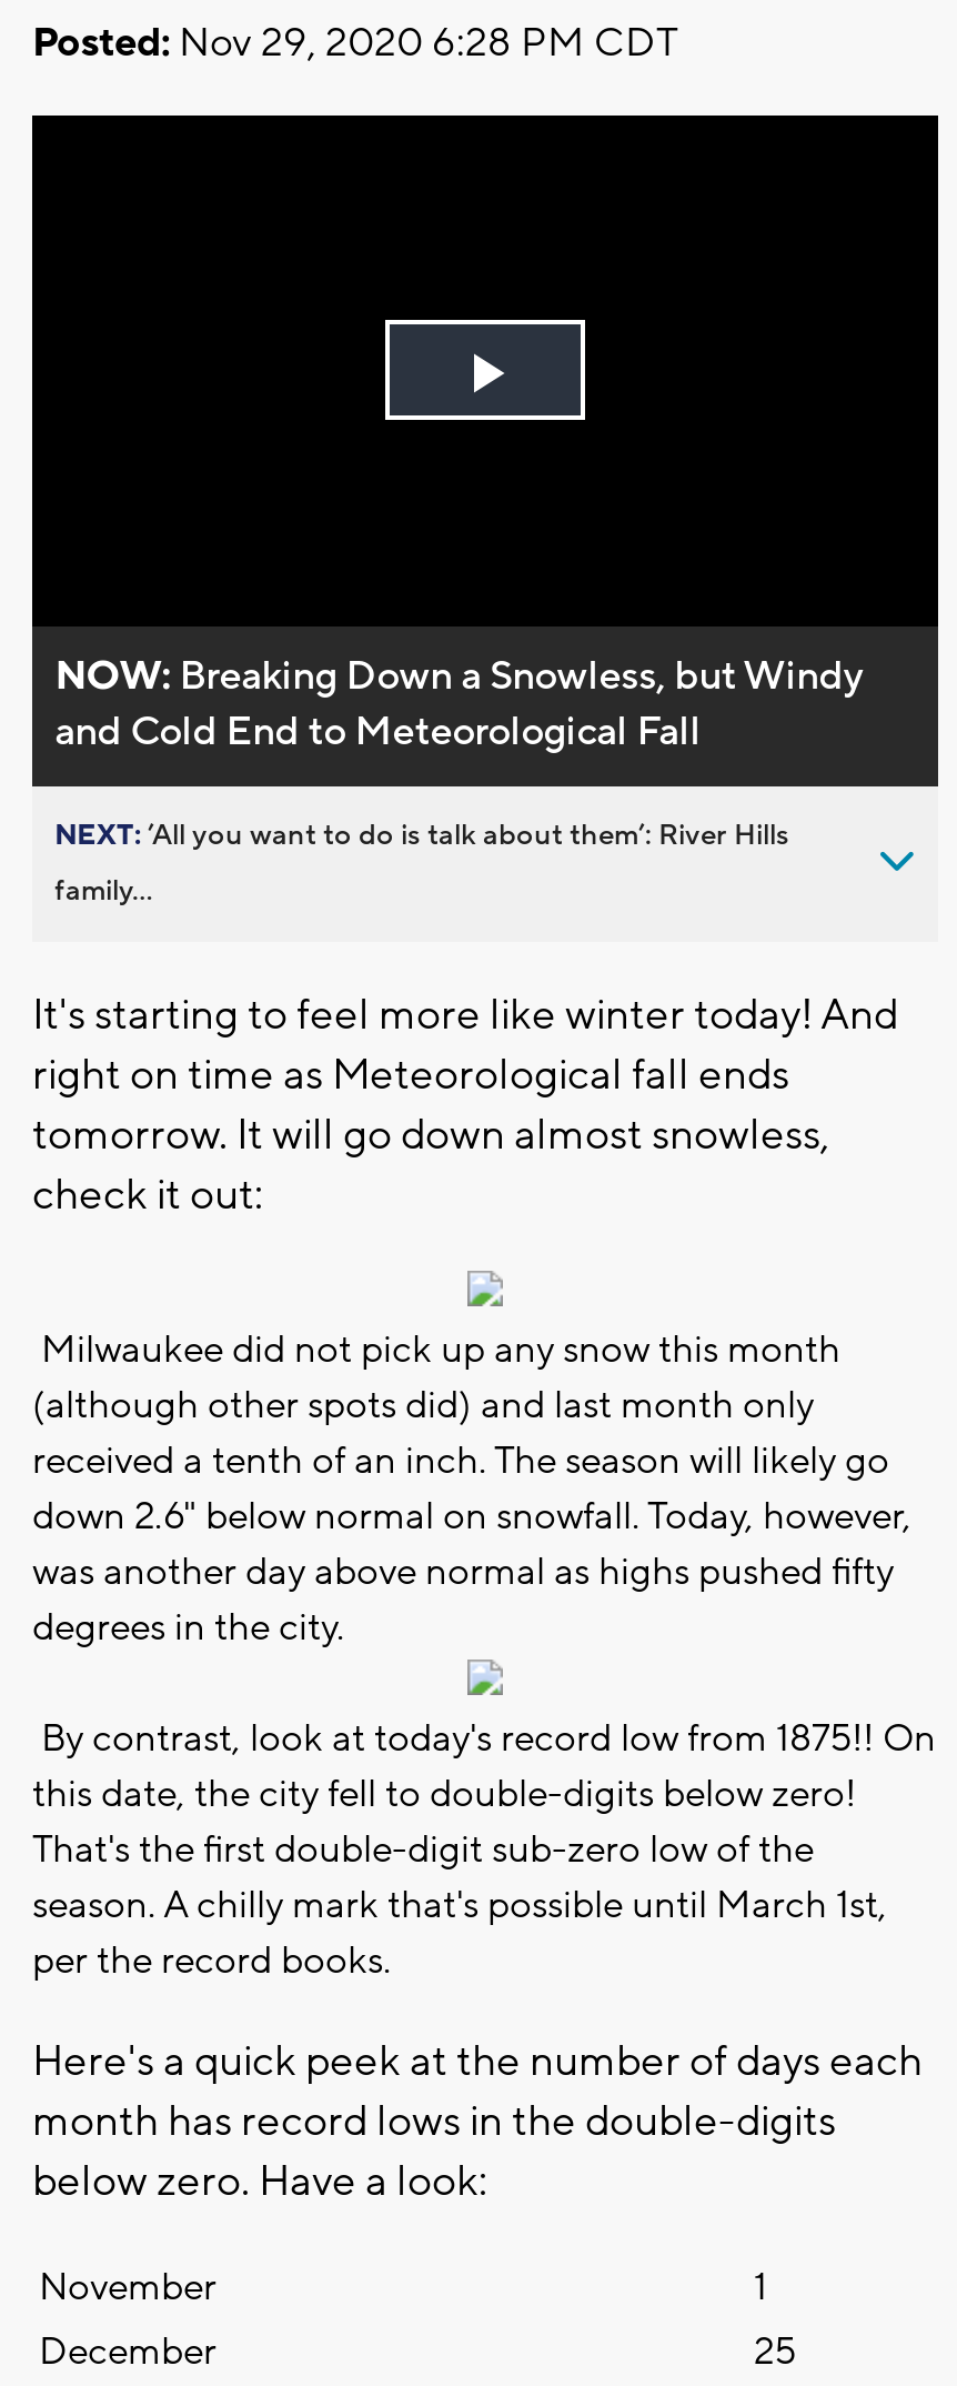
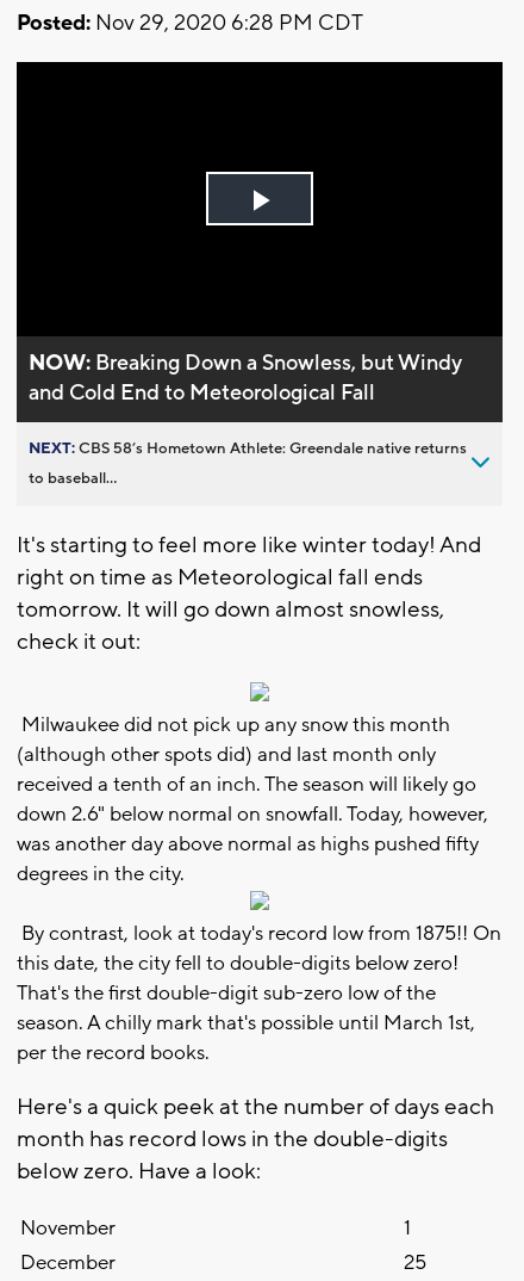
[54,817,789,853] NEXT: ’All you want to do is talk about them’: River Hills -> [29,439,467,458] NEXT: CBS 58’s Hometown Athlete: Greendale native returns
[54,873,152,908] family... -> [29,469,117,488] to baseball...

